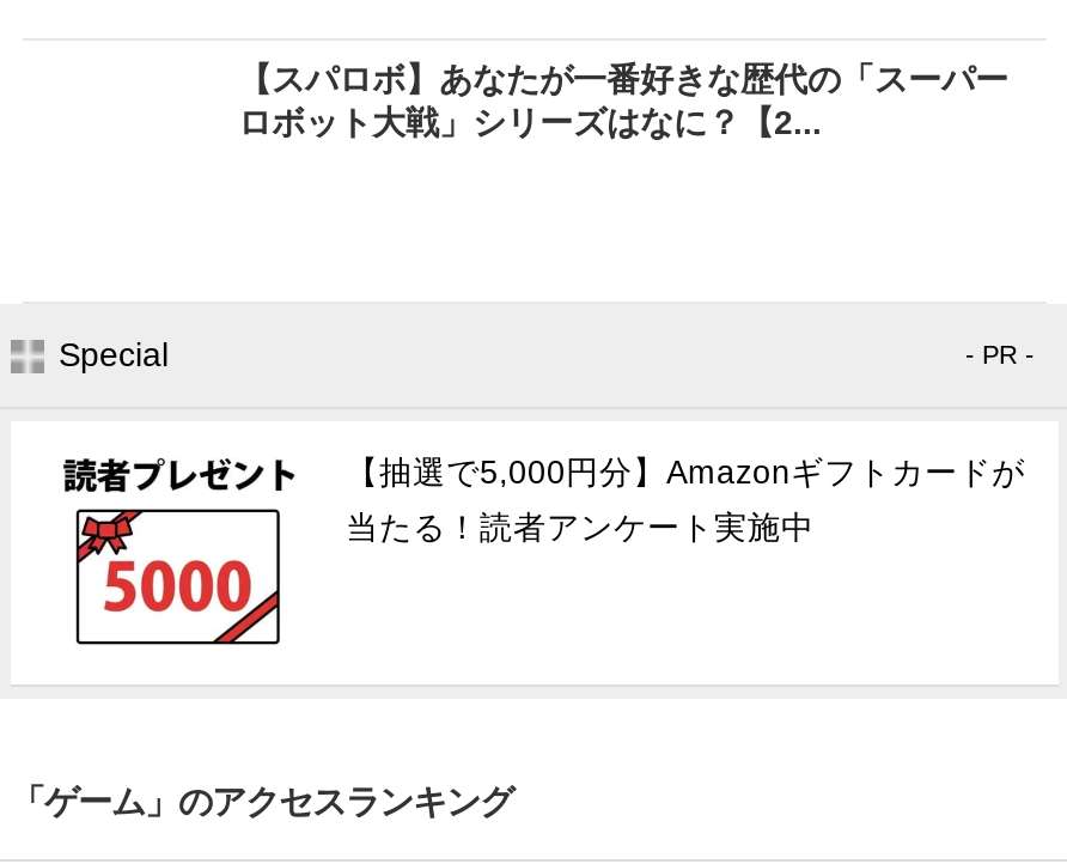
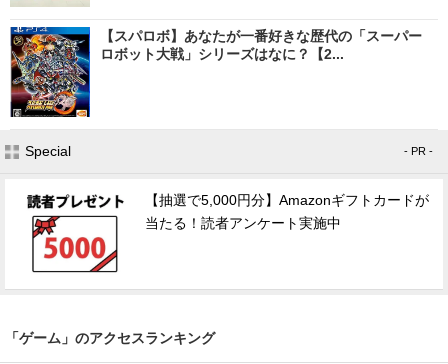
none -> [9,26,91,118] [image]

